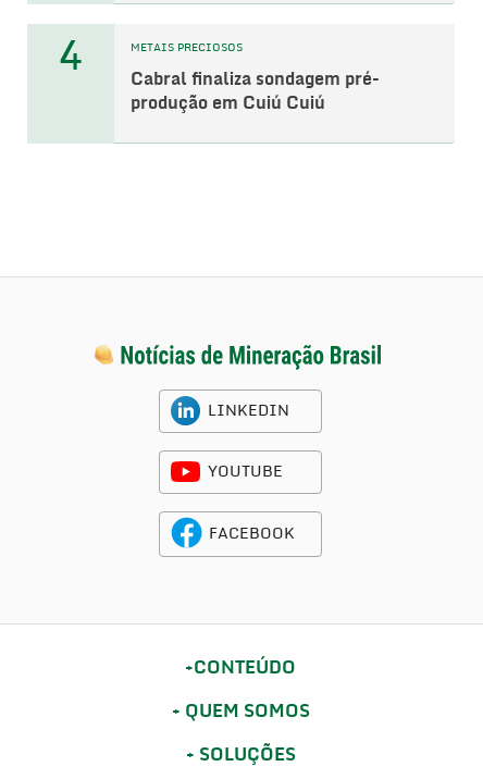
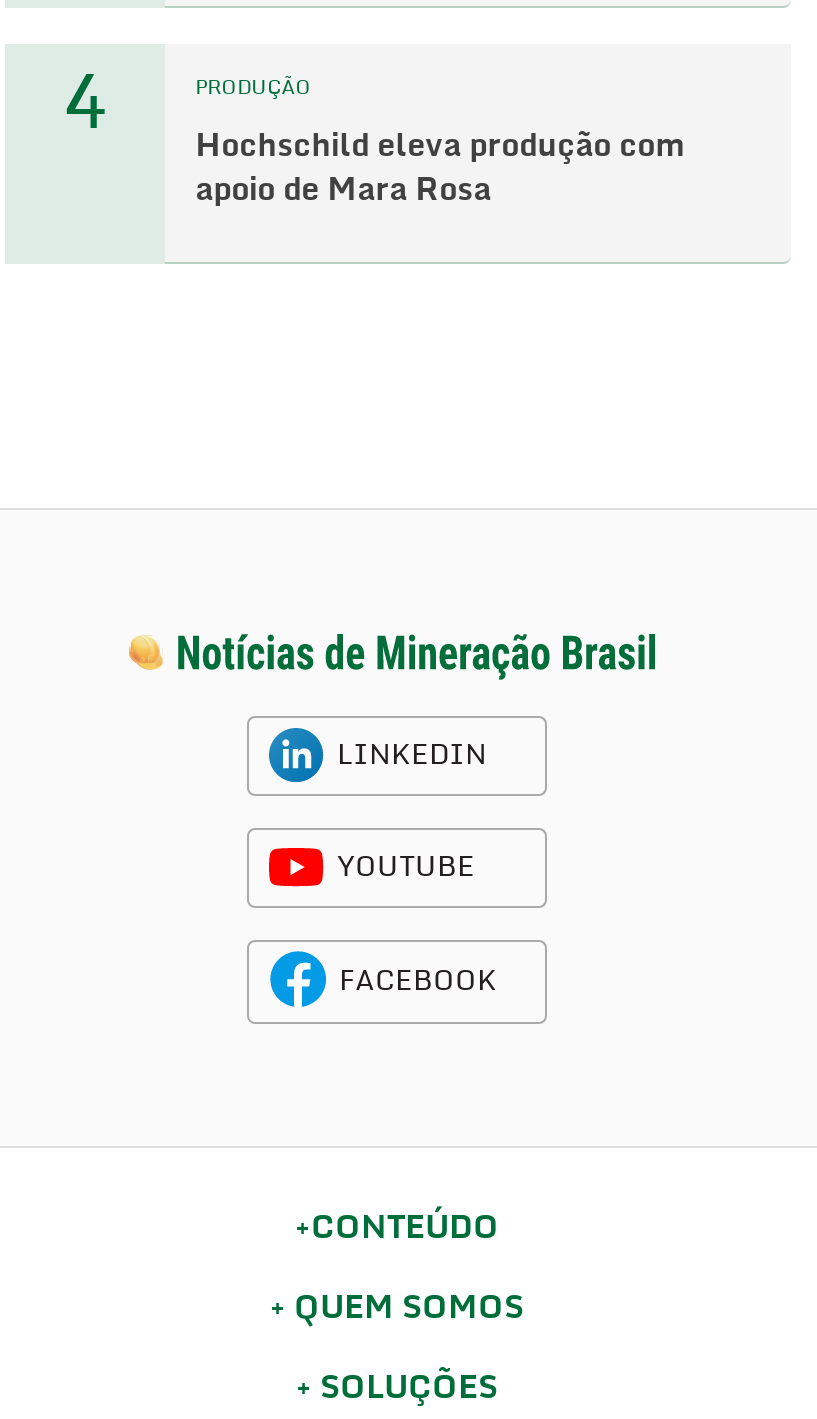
[131,42,243,53] METAIS PRECIOSOS -> [195,78,311,98] PRODUÇÃO
[131,71,380,112] Cabral finaliza sondagem pré- | produção em Cuiú Cuiú -> [195,130,685,206] Hochschild eleva produção com | apoio de Mara Rosa

